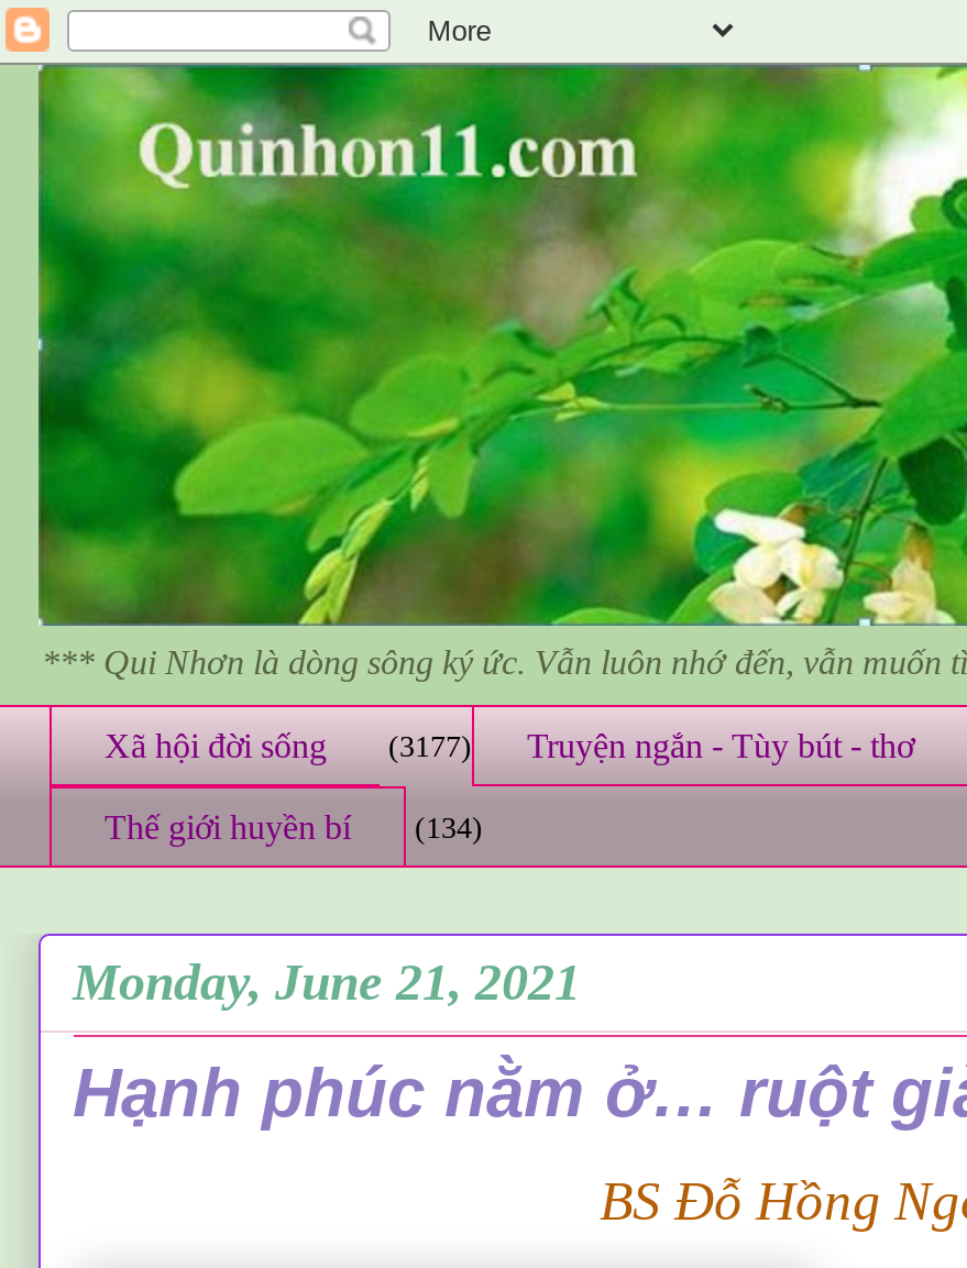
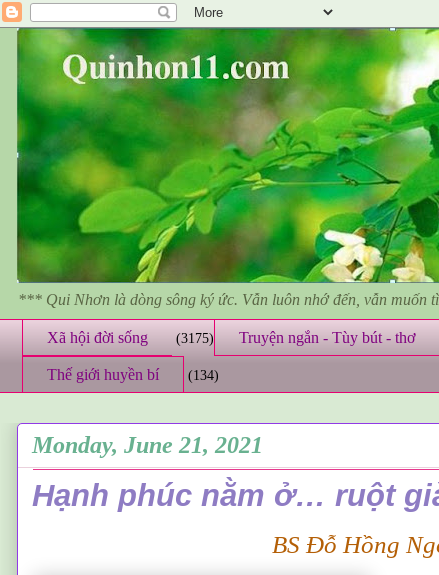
[105,726,914,763] Xã hội đời sống (3177) Truyện ngắn - Tùy bút - thơ -> [47,329,415,346] Xã hội đời sống (3175) Truyện ngắn - Tùy bút - thơ

